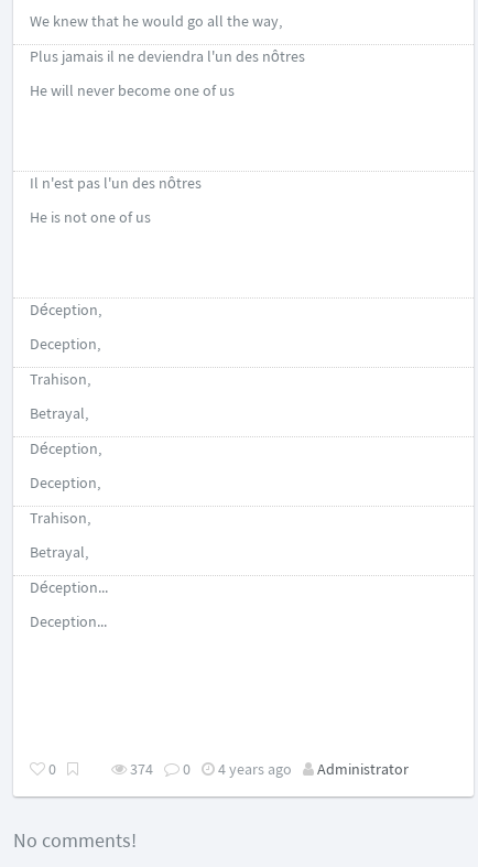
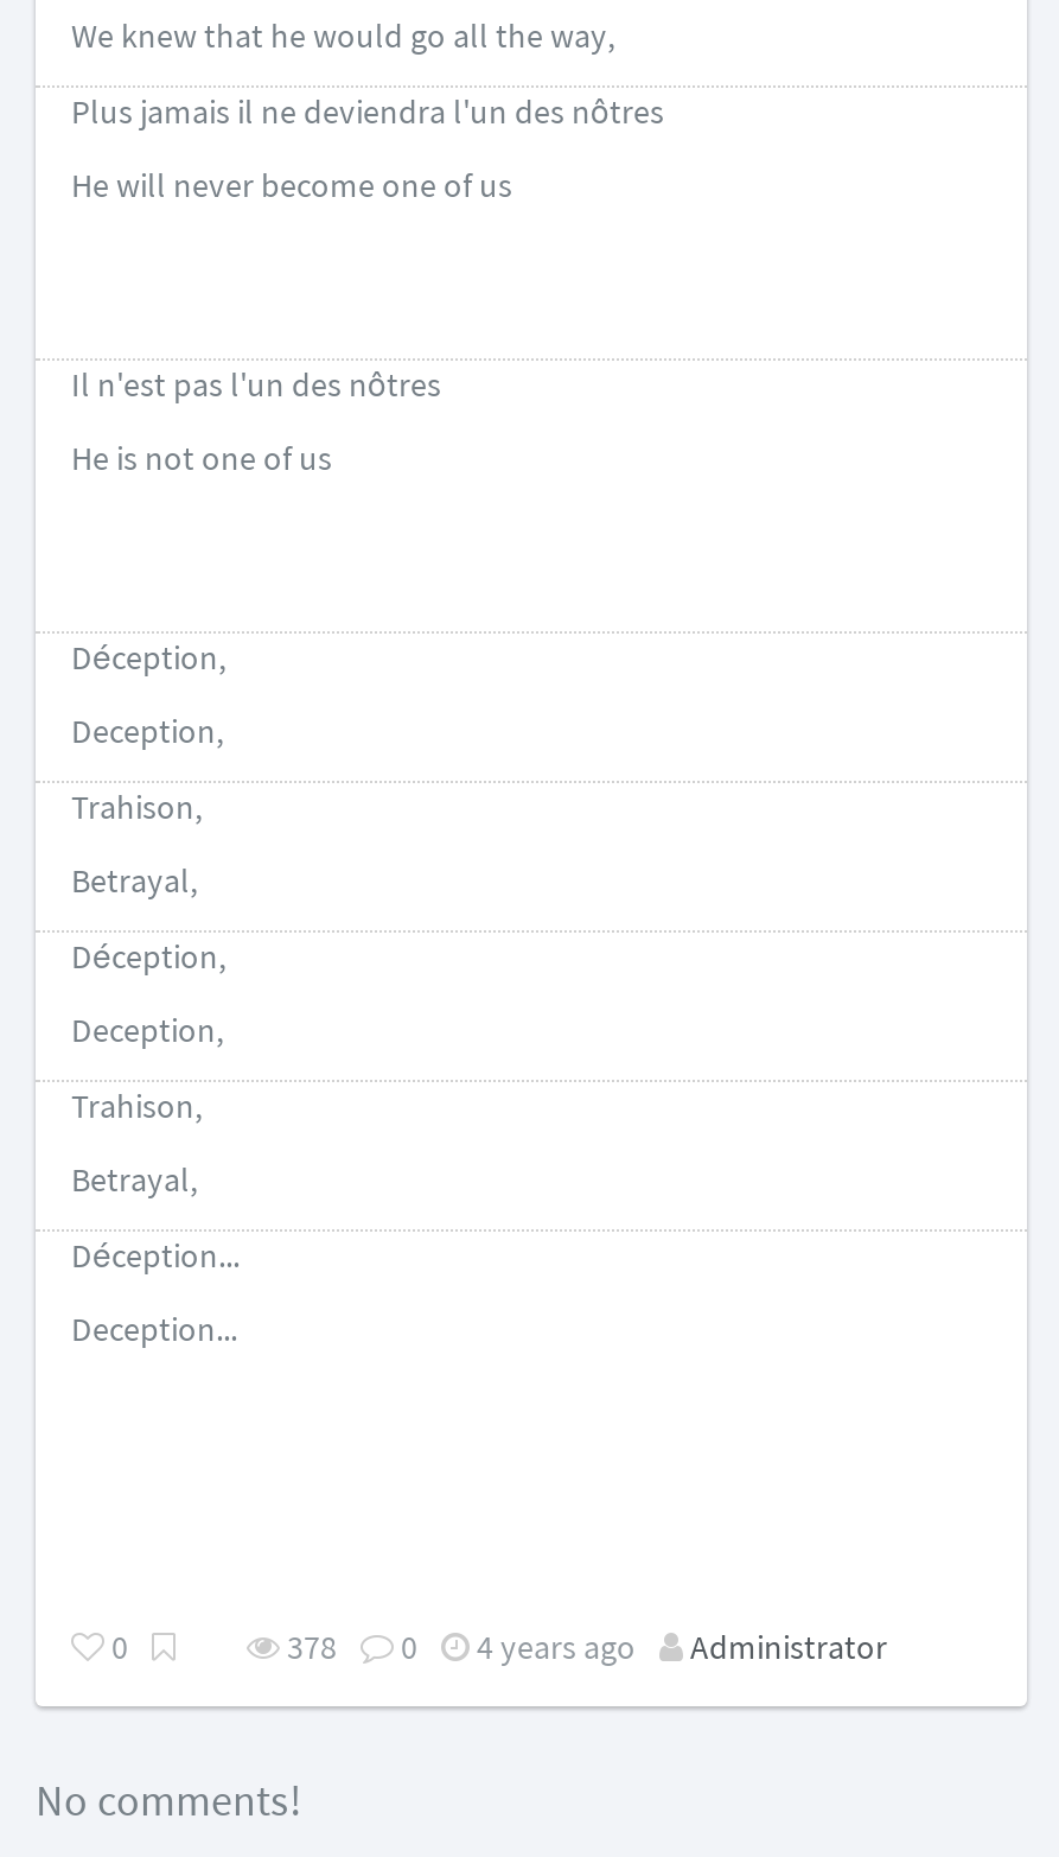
[130,759,409,779] 374 0 4 years ago Administrator -> [287,1626,887,1668] 378 0 4 years ago Administrator

